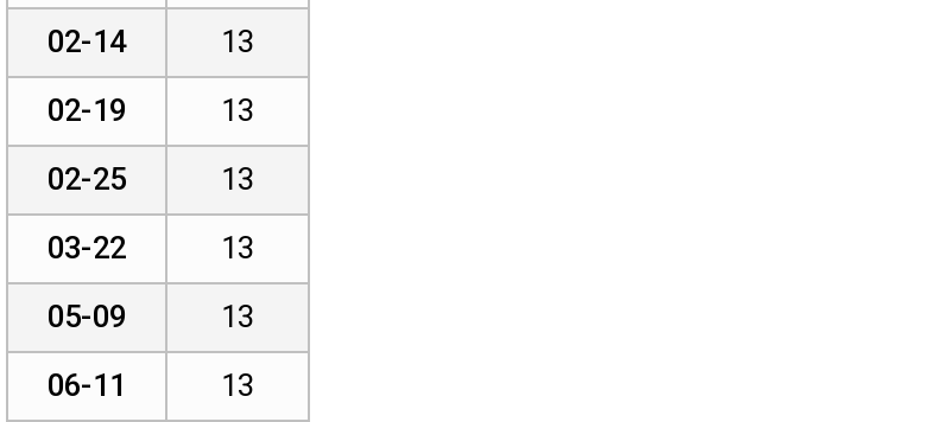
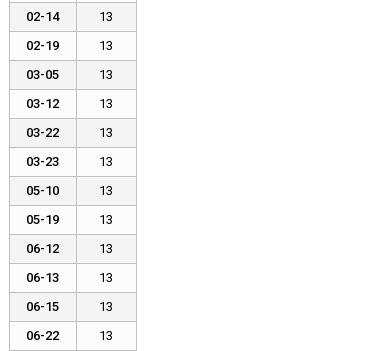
[48,161,126,196] 02-25 -> [26,67,113,111] 03-05 | 13 | 03-12
[48,298,126,334] 05-09 -> [26,154,59,169] 03-23
[48,367,126,403] 06-11 -> [26,183,113,343] 05-10 | 13 | 05-19 | 13 | 06-12 | 13 | 06-13 | 13 | 06-15 | 13 | 06-22

